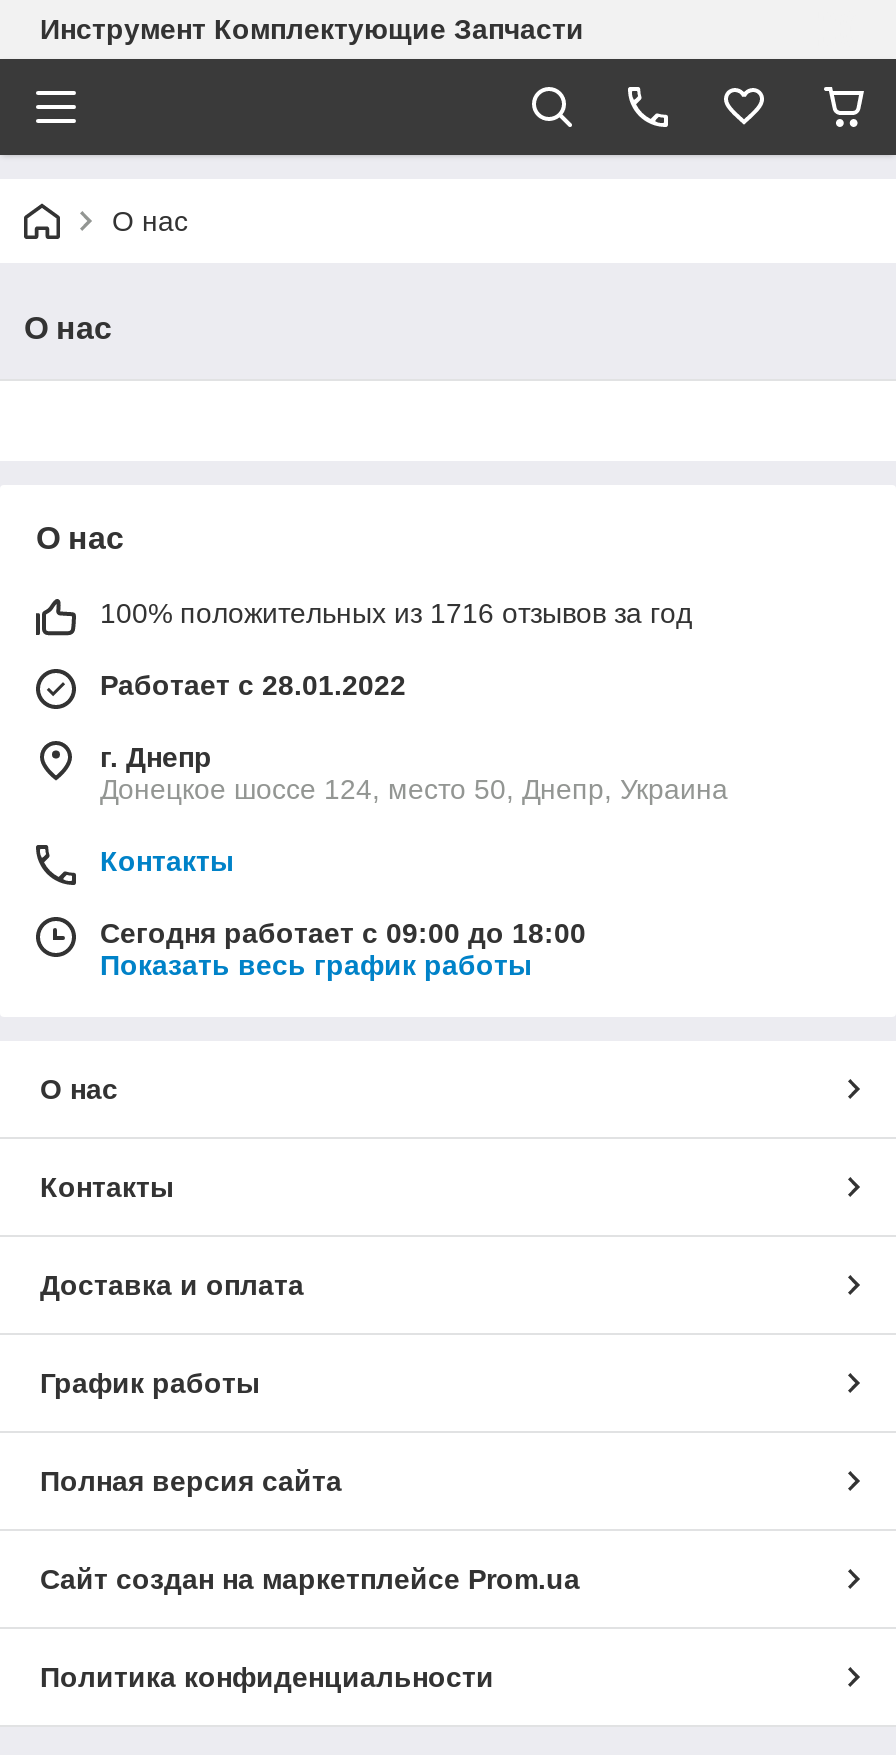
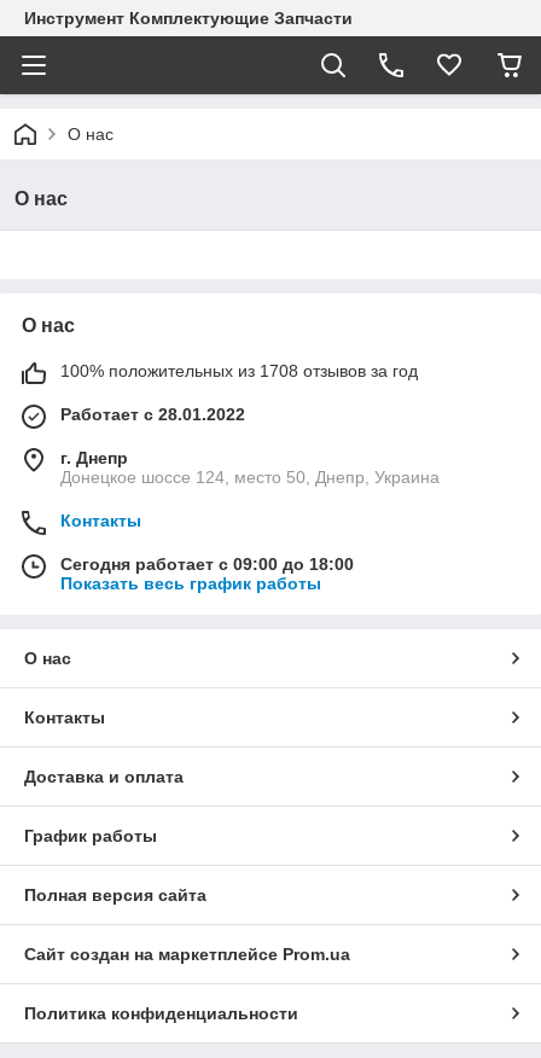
[100,597,692,629] 100% положительных из 1716 отзывов за год -> [60,361,418,380] 100% положительных из 1708 отзывов за год

